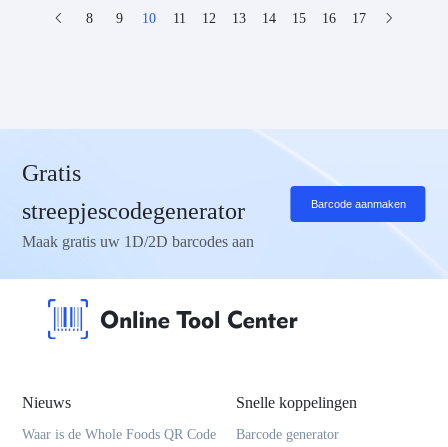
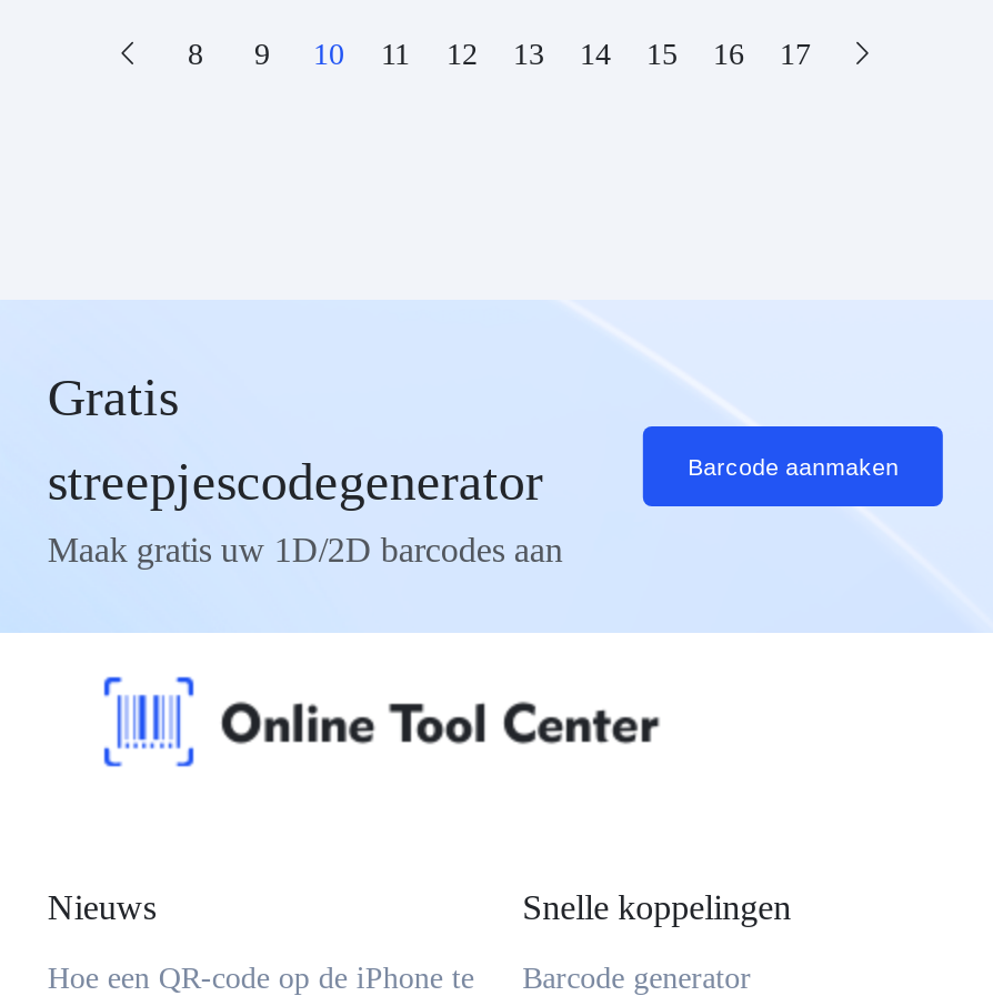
[22,427,216,442] Waar is de Whole Foods QR Code -> [48,962,474,996] Hoe een QR-code op de iPhone te

